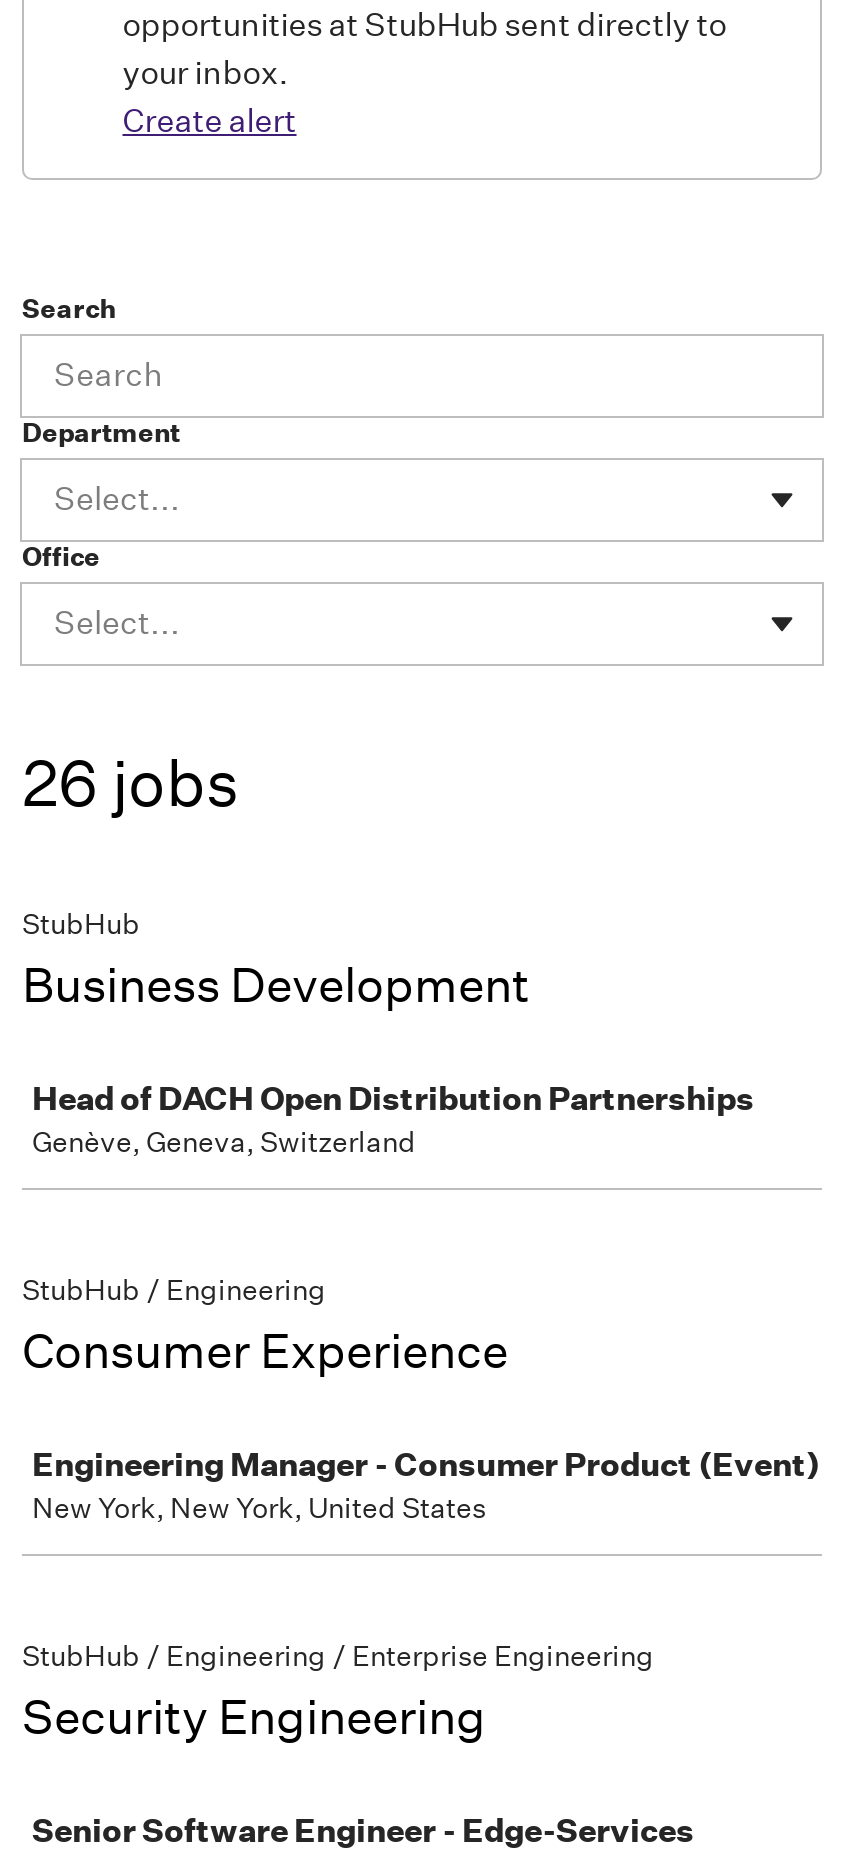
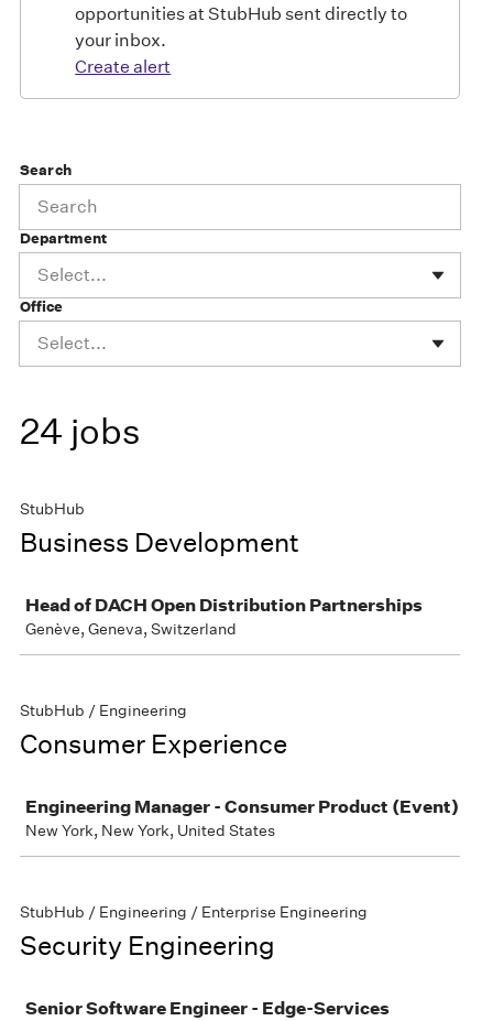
[22,744,240,822] 26 jobs -> [20,410,141,452] 24 jobs

